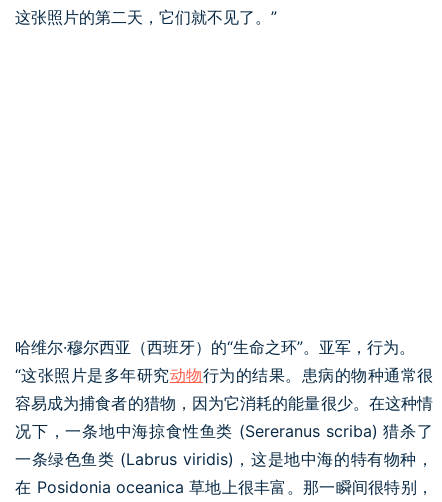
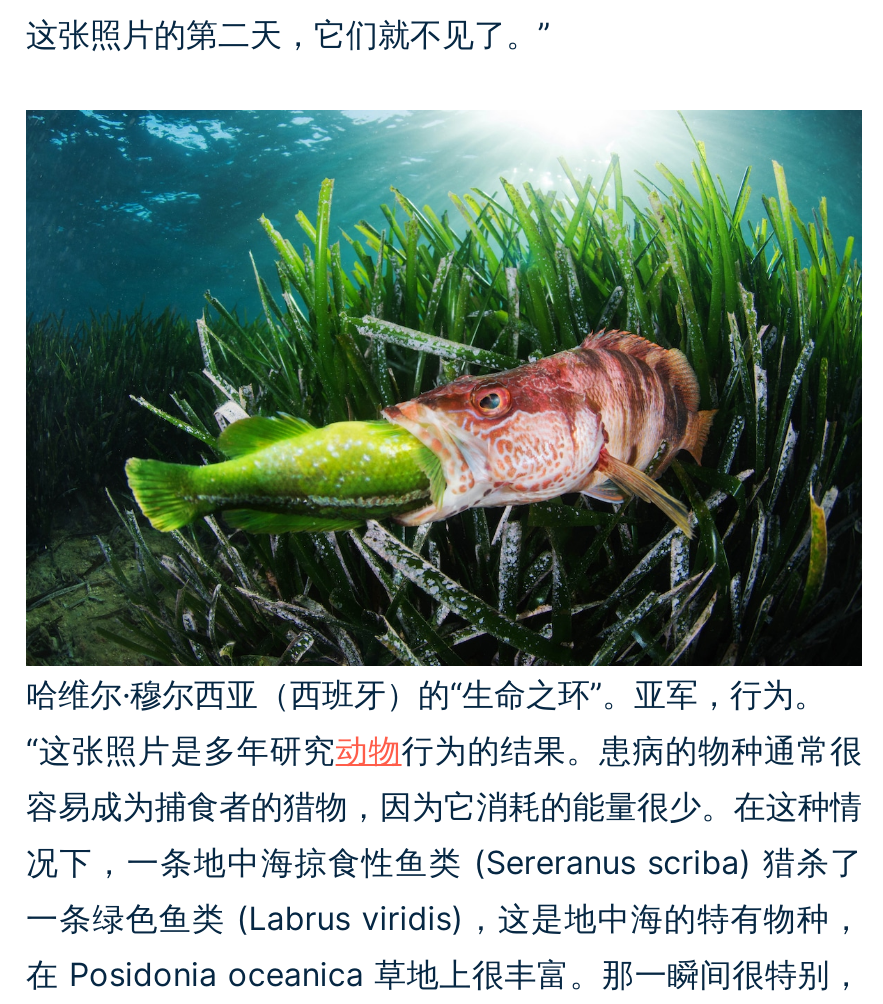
none -> [24,108,864,668] [image]

